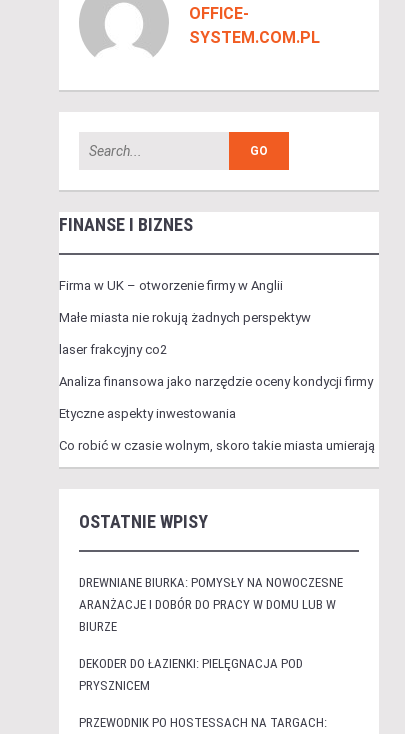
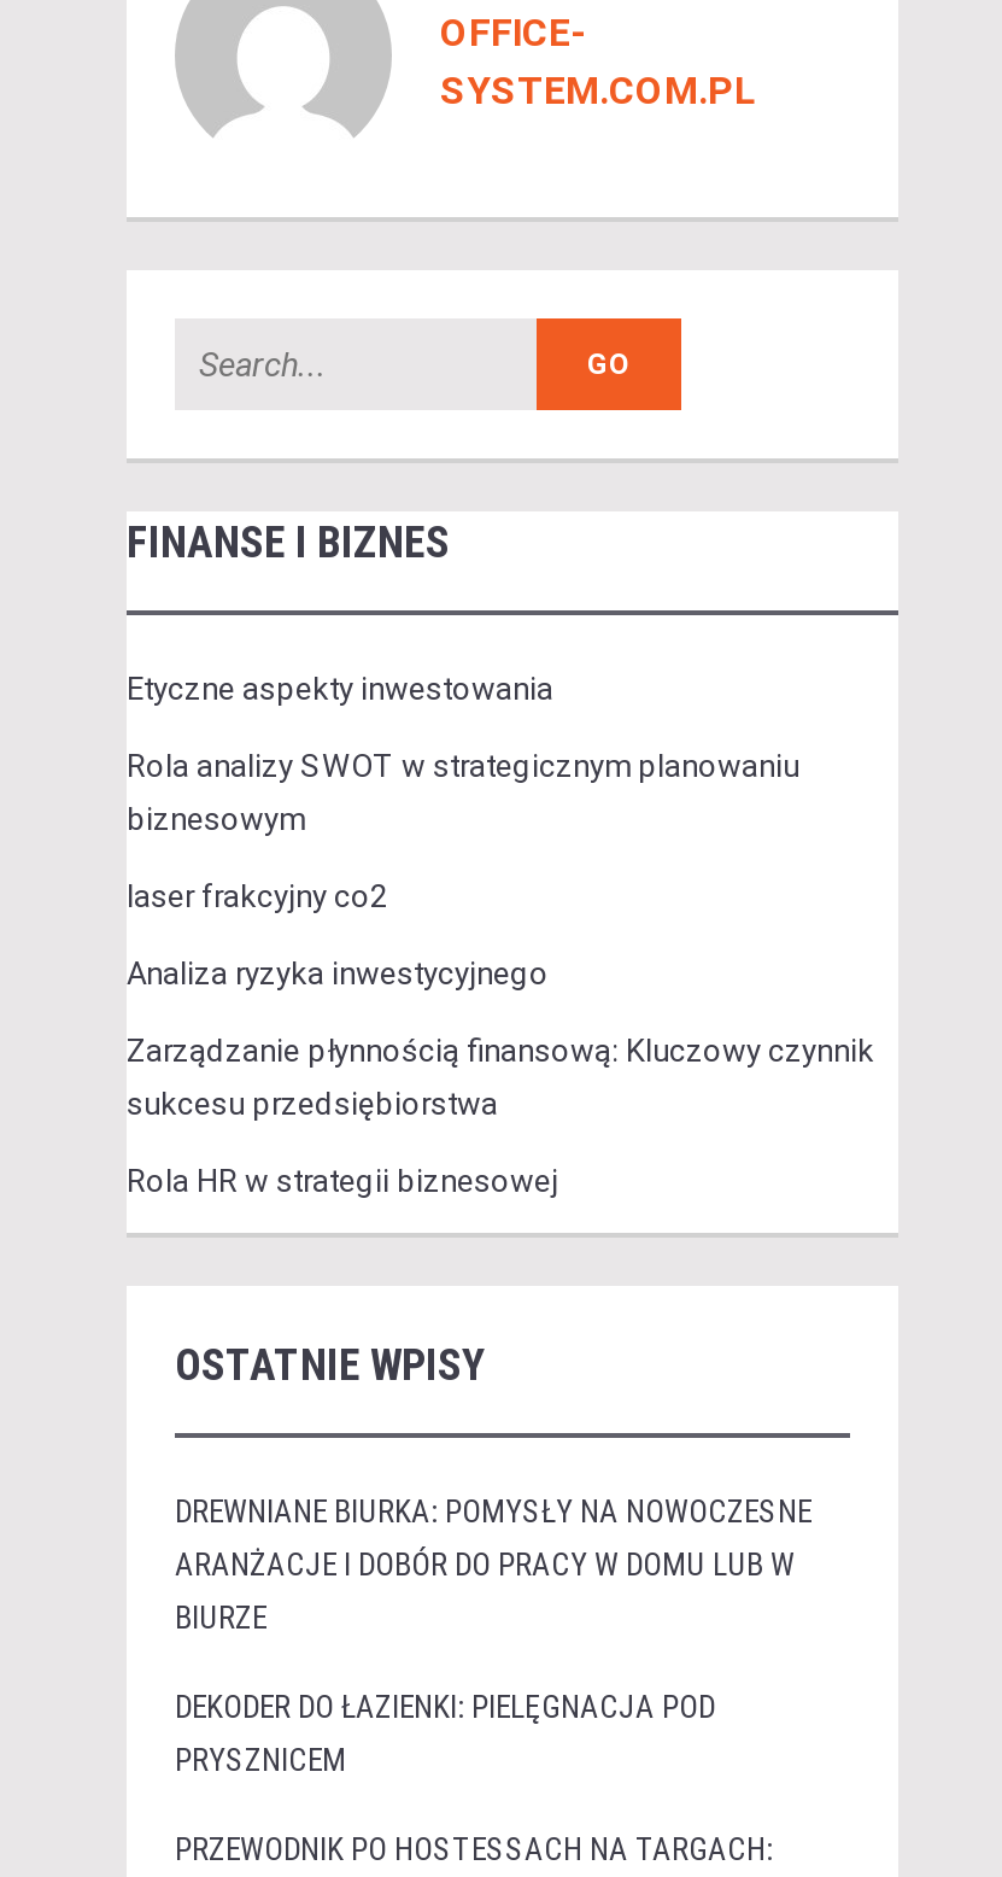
[59,278,311,325] Firma w UK – otworzenie firmy w Anglii | Małe miasta nie rokują żadnych perspektyw -> [127,747,799,836] Rola analizy SWOT w strategicznym planowaniu | biznesowym
[59,374,375,453] Analiza finansowa jako narzędzie oceny kondycji firmy | Co robić w czasie wolnym, skoro takie miasta umierają -> [127,954,874,1198] Analiza ryzyka inwestycyjnego | Zarządzanie płynnością finansową: Kluczowy czynnik | sukcesu przedsiębiorstwa | Rola HR w strategii biznesowej
moved [59,406,236,421] -> [127,670,553,706]: Etyczne aspekty inwestowania

